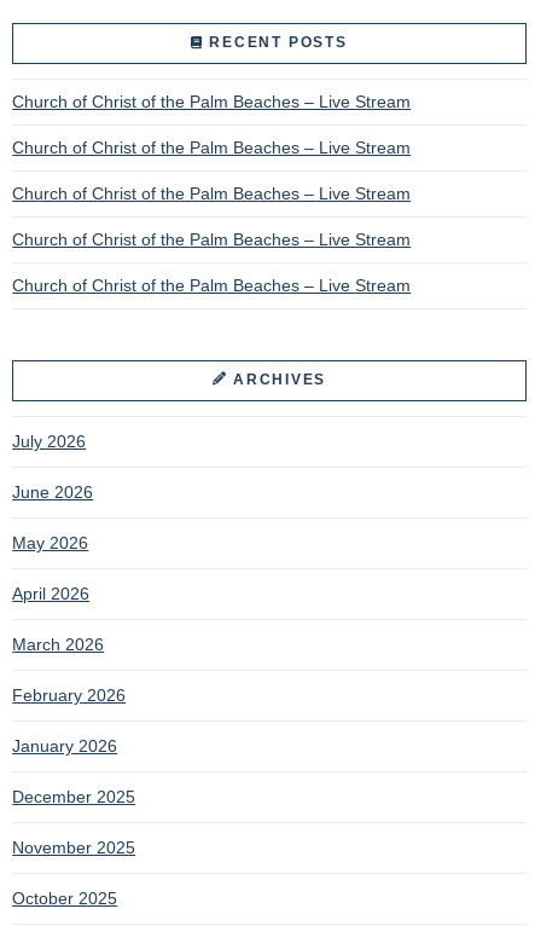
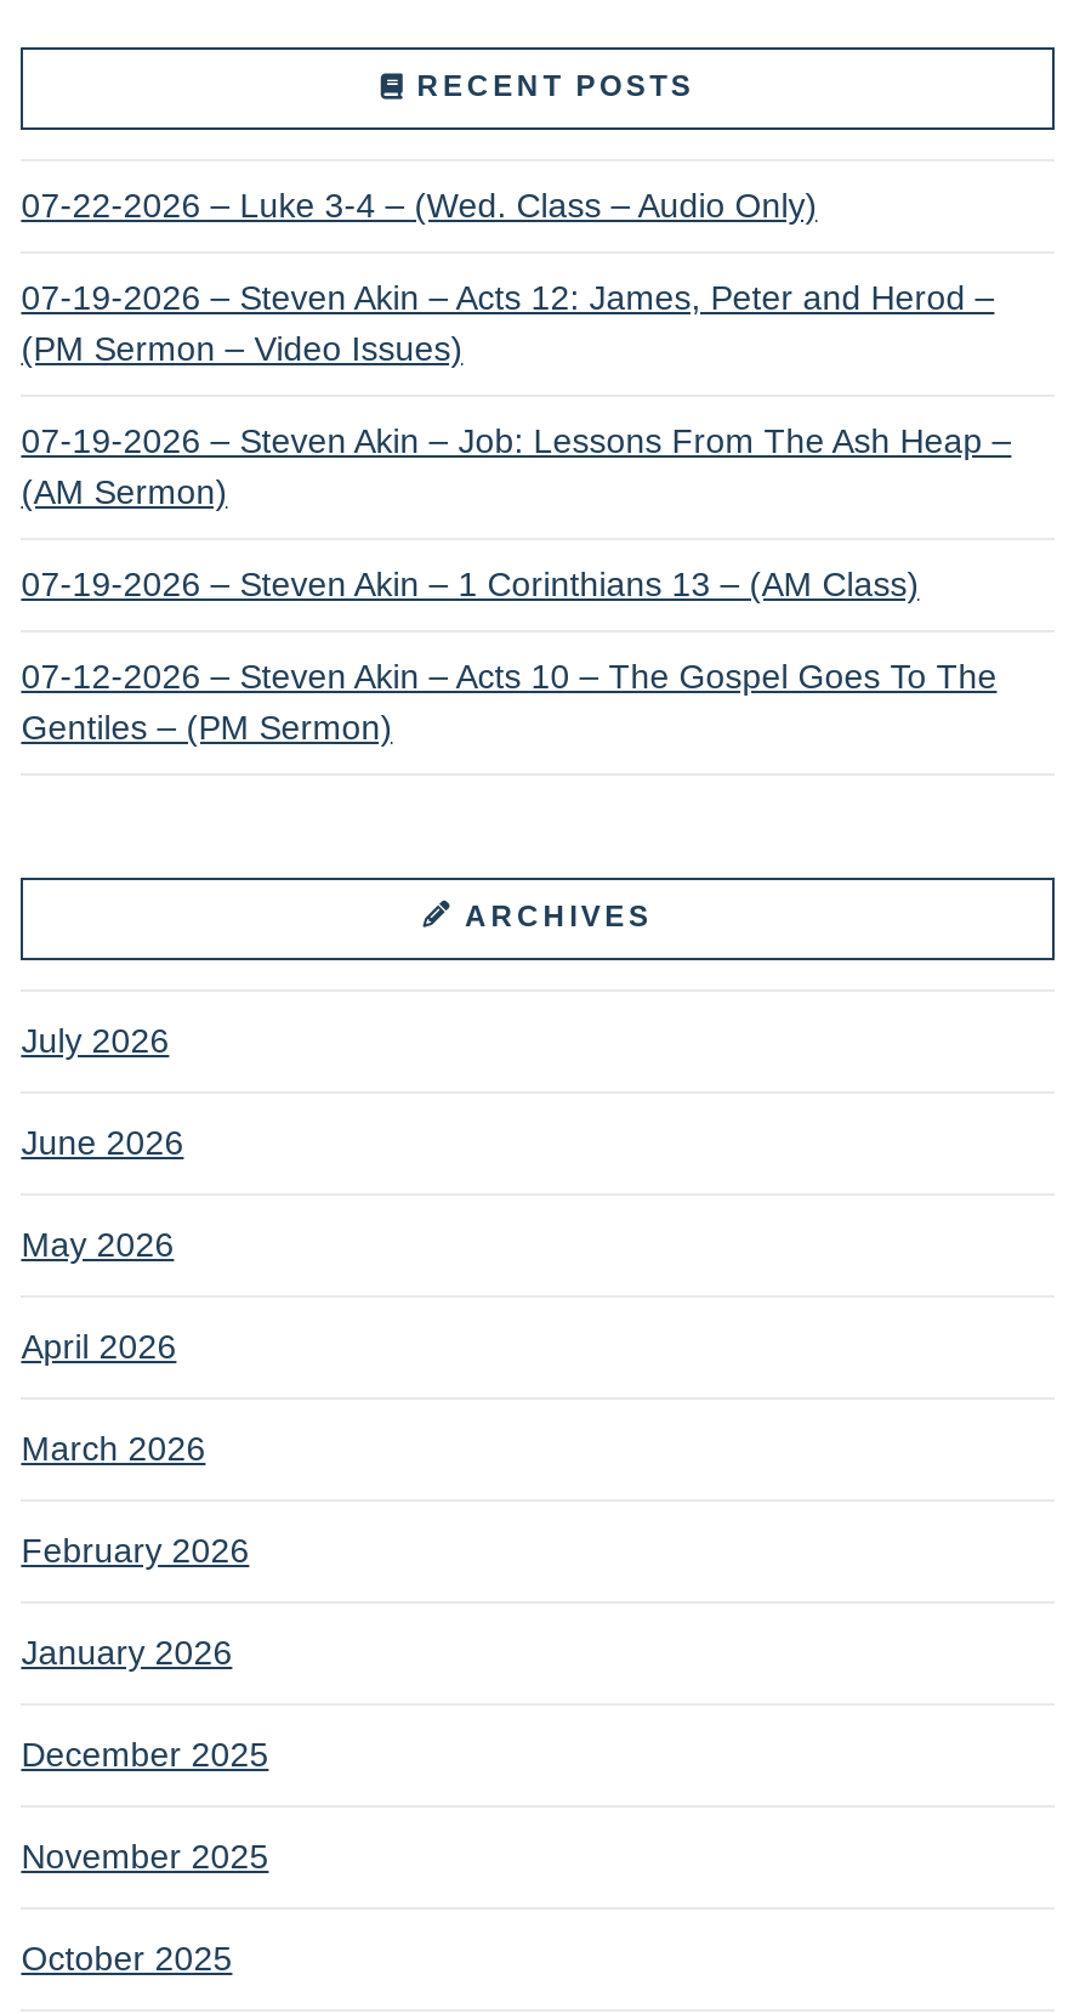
[12,92,411,111] Church of Christ of the Palm Beaches – Live Stream -> [21,185,817,224] 07-22-2026 – Luke 3-4 – (Wed. Class – Audio Only)
[12,138,411,157] Church of Christ of the Palm Beaches – Live Stream -> [21,278,994,368] 07-19-2026 – Steven Akin – Acts 12: James, Peter and Herod – | (PM Sermon – Video Issues)
[12,184,411,203] Church of Christ of the Palm Beaches – Live Stream -> [21,421,1011,511] 07-19-2026 – Steven Akin – Job: Lessons From The Ash Heap – | (AM Sermon)
[12,230,411,249] Church of Christ of the Palm Beaches – Live Stream -> [21,564,919,603] 07-19-2026 – Steven Akin – 1 Corinthians 13 – (AM Class)
[12,276,411,295] Church of Christ of the Palm Beaches – Live Stream -> [21,657,997,746] 07-12-2026 – Steven Akin – Acts 10 – The Gospel Goes To The | Gentiles – (PM Sermon)

